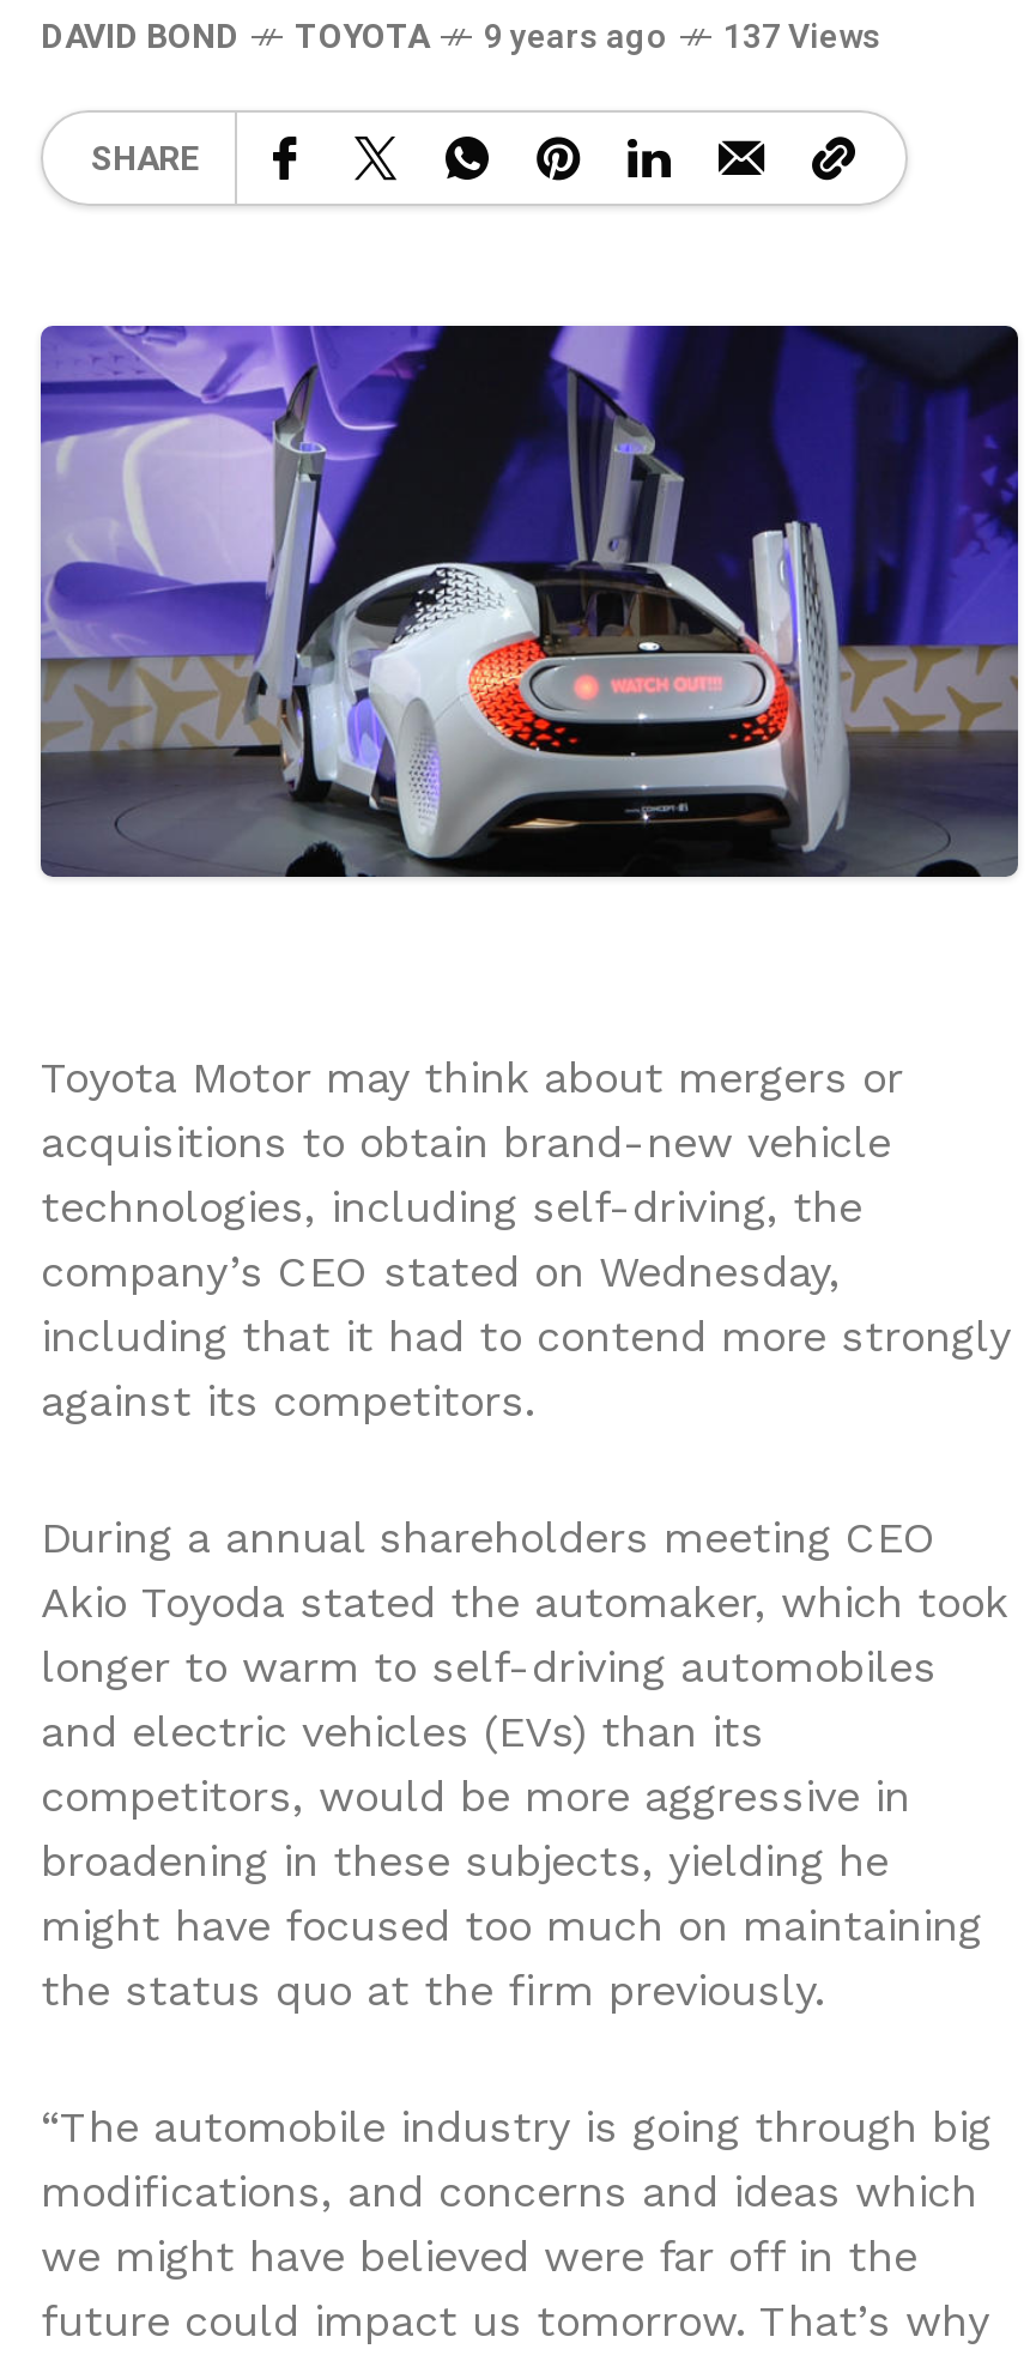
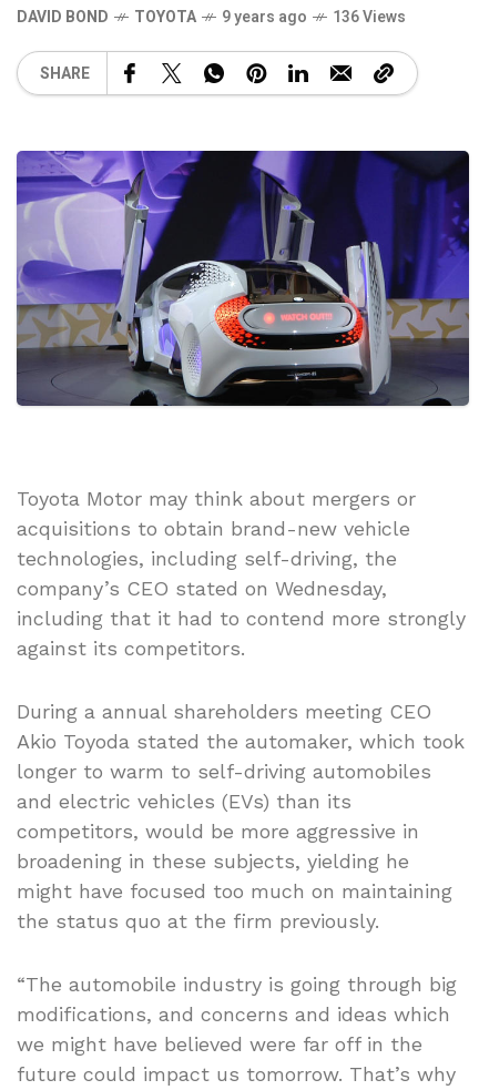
[41,13,881,63] DAVID BOND TOYOTA 9 years ago 137 Views -> [17,6,406,29] DAVID BOND TOYOTA 9 years ago 136 Views

